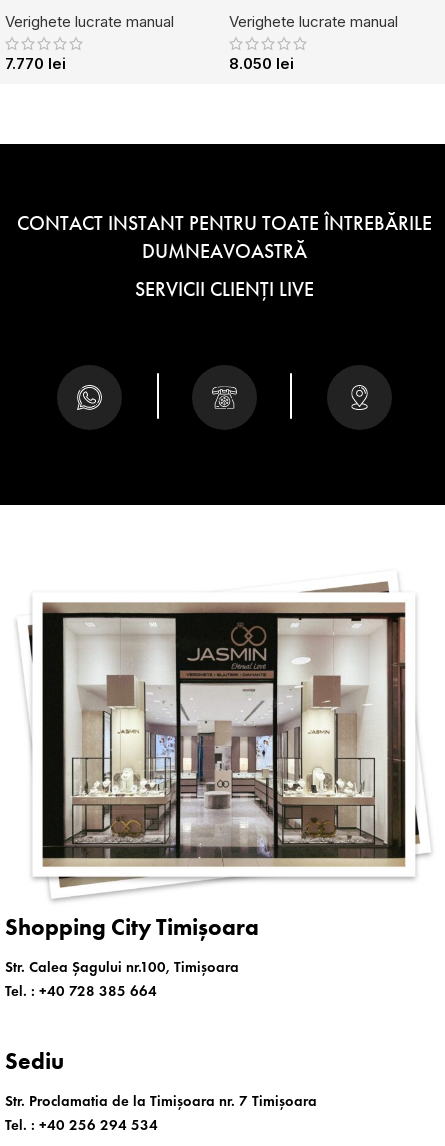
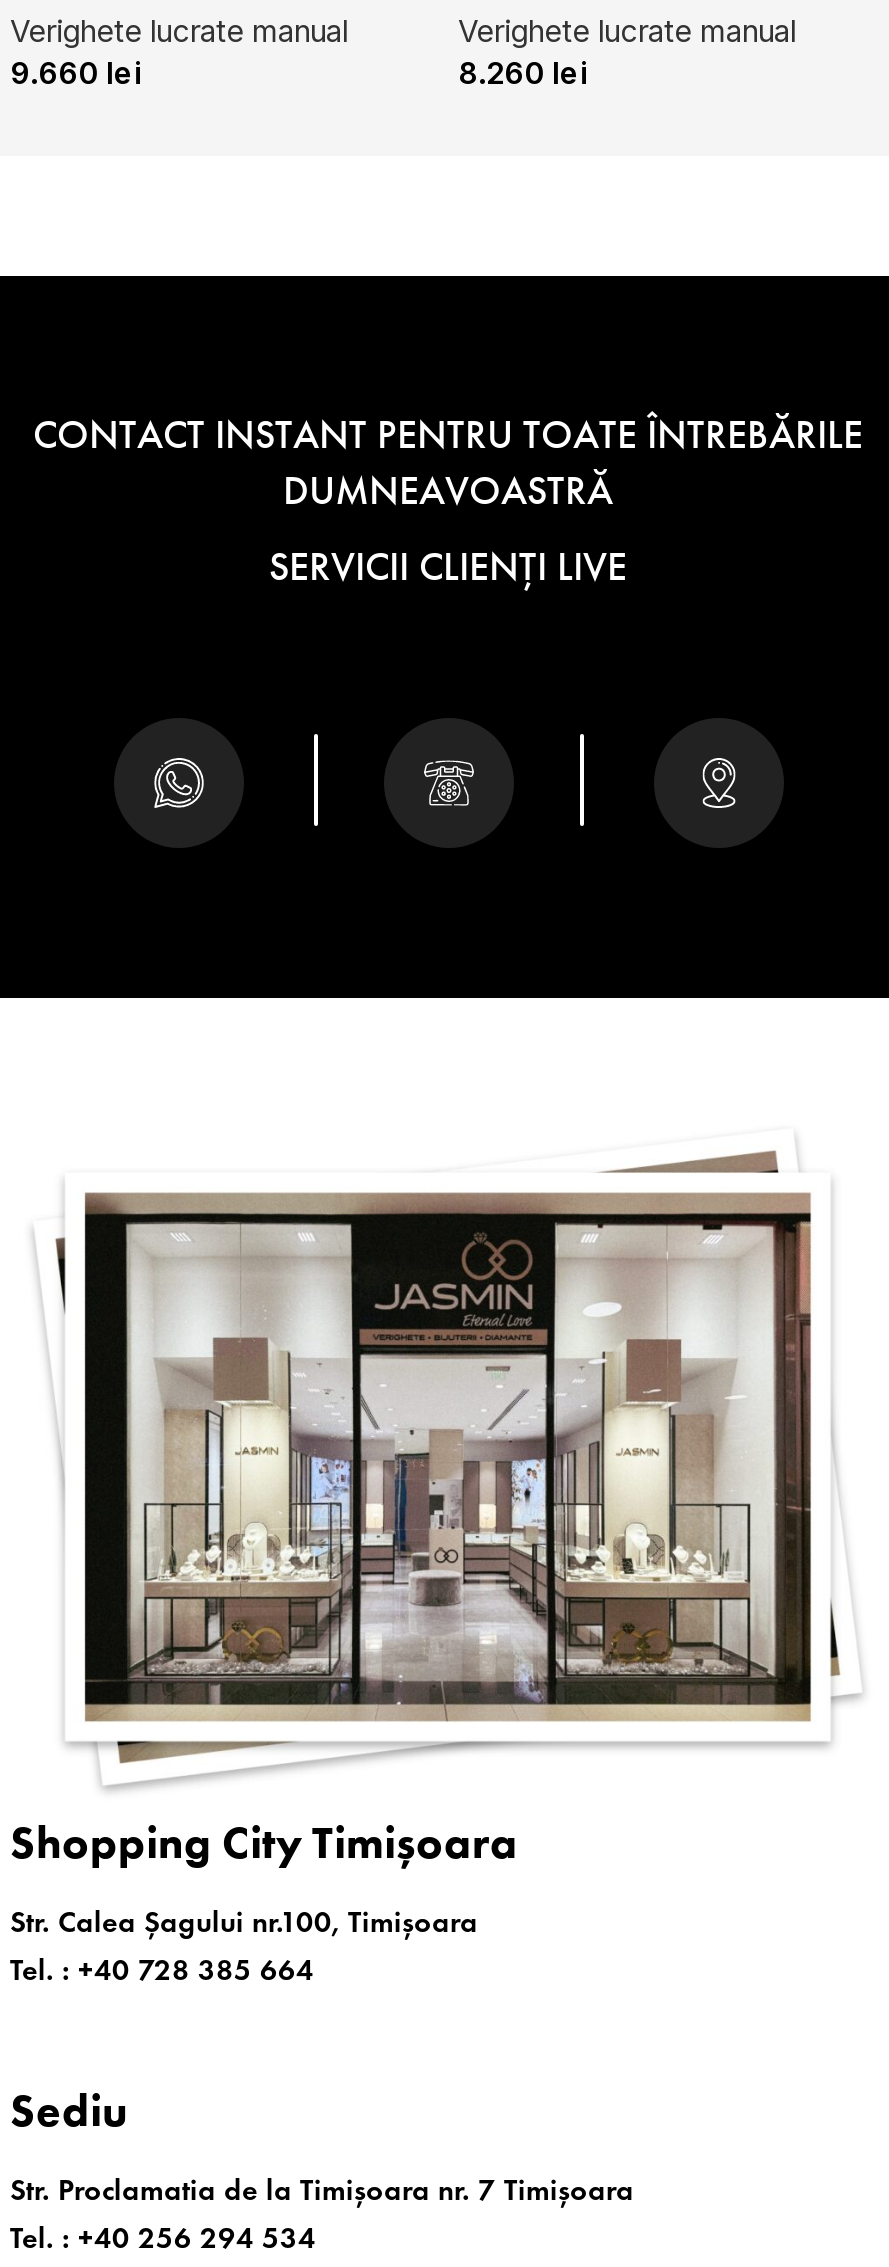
[5,54,66,73] 7.770 lei -> [10,53,142,91] 9.660 lei
[229,54,294,73] 8.050 lei -> [458,53,588,91] 8.260 lei

